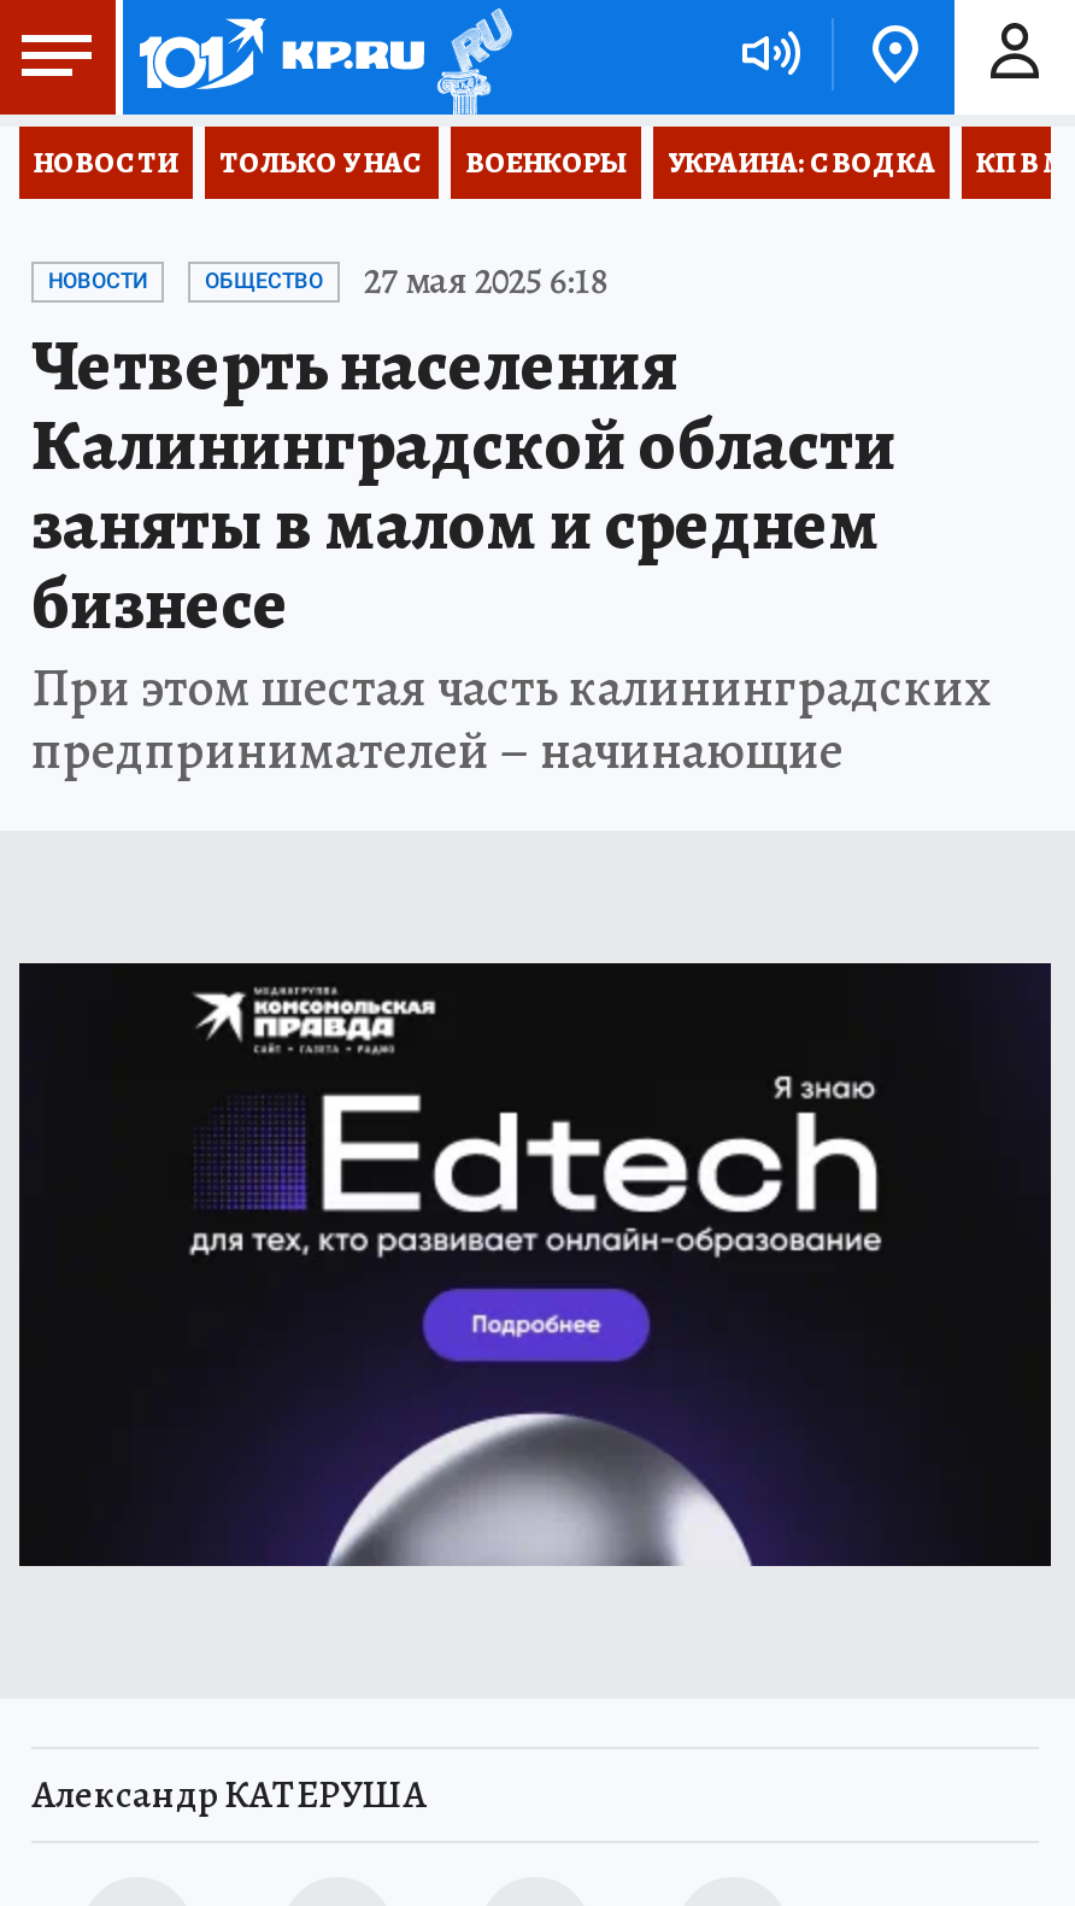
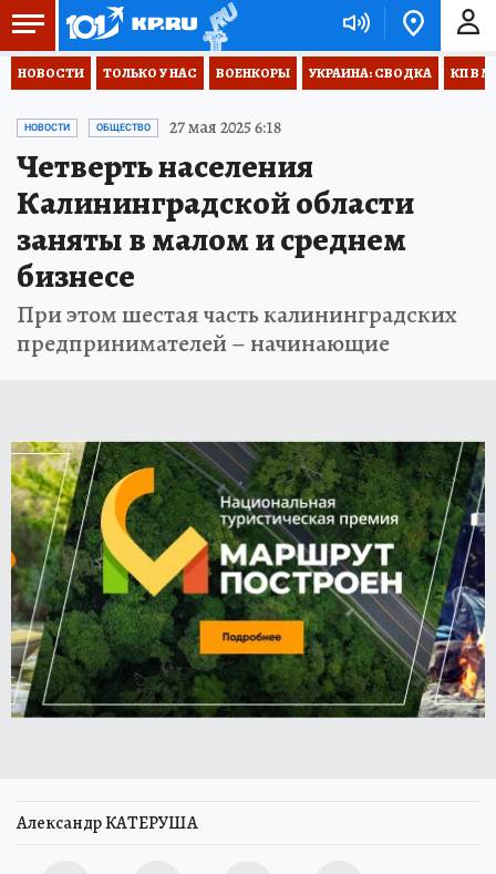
[17,961,1053,1566] [image] -> [10,441,486,719] [image]

